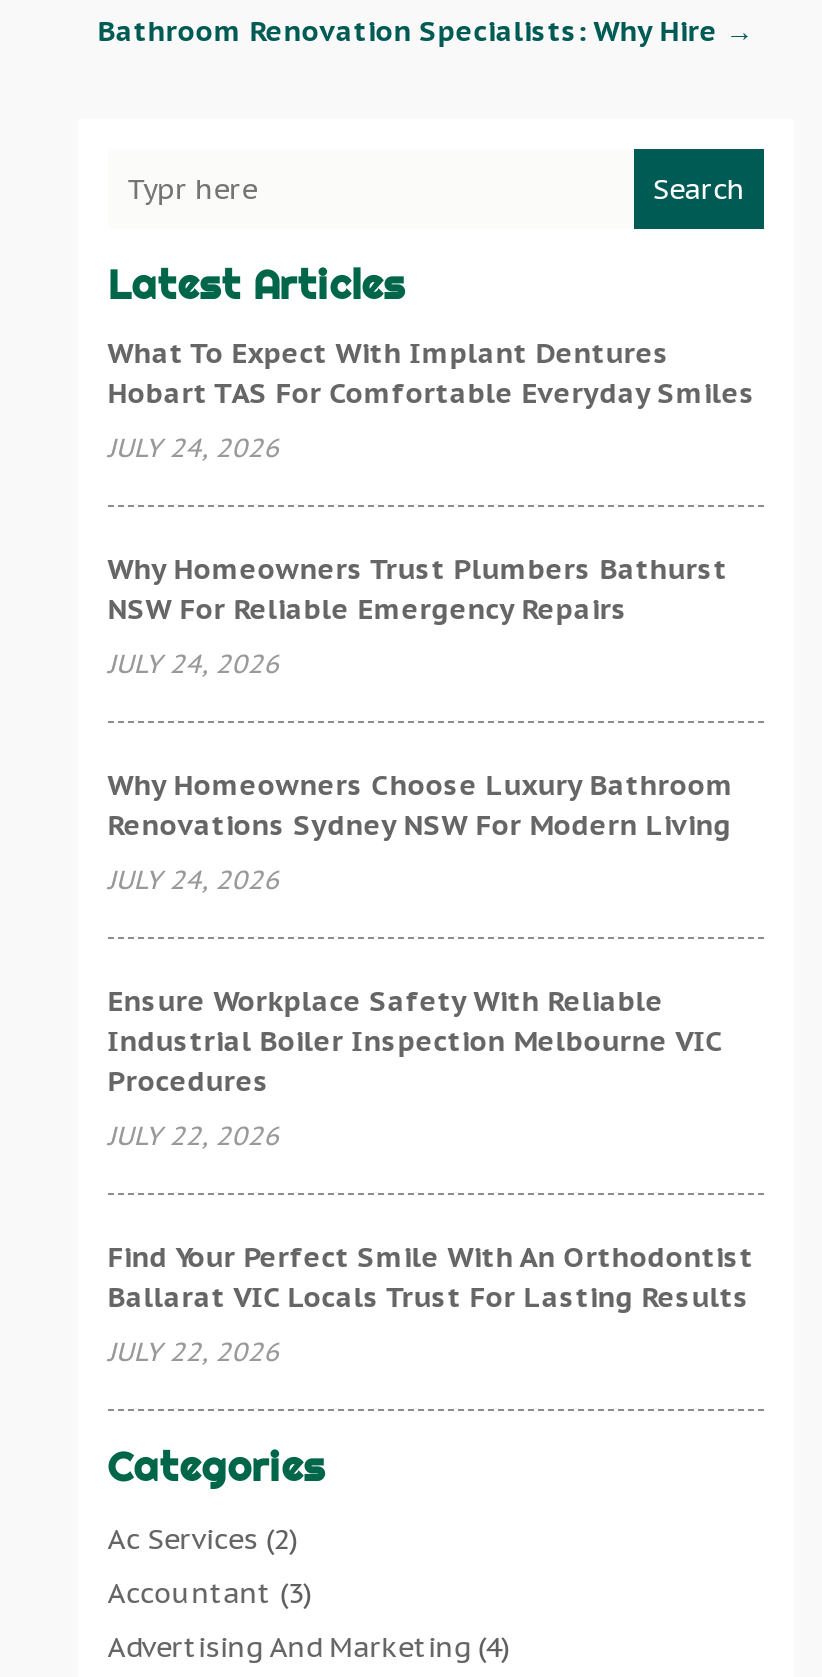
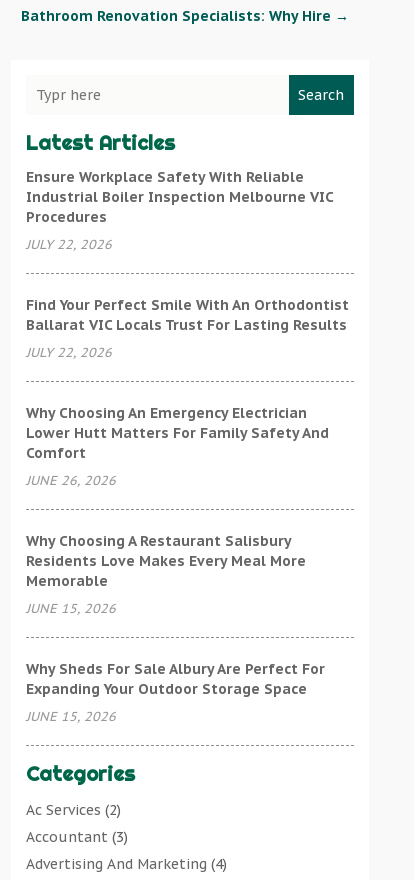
[108,335,756,897] What To Expect With Implant Dentures | Hobart TAS For Comfortable Everyday Smiles | JULY 24, 2026 | Why Homeowners Trust Plumbers Bathurst | NSW For Reliable Emergency Repairs | JULY 24, 2026 | Why Homeowners Choose Luxury Bathroom | Renovations Sydney NSW For Modern Living | JULY 24, 2026 -> none
moved [108,983,754,1369] -> [26,168,349,361]: Ensure Workplace Safety With Reliable | Industrial Boiler Inspection Melbourne VIC | Procedures | JULY 22, 2026 | Find Your Perfect Smile With An Orthodontist | Ballarat VIC Locals Trust For Lasting Results | JULY 22, 2026
none -> [26,404,329,725] Why Choosing An Emergency Electrician | Lower Hutt Matters For Family Safety And | Comfort | JUNE 26, 2026 | Why Choosing A Restaurant Salisbury | Residents Love Makes Every Meal More | Memorable | JUNE 15, 2026 | Why Sheds For Sale Albury Are Perfect For | Expanding Your Outdoor Storage Space | JUNE 15, 2026

